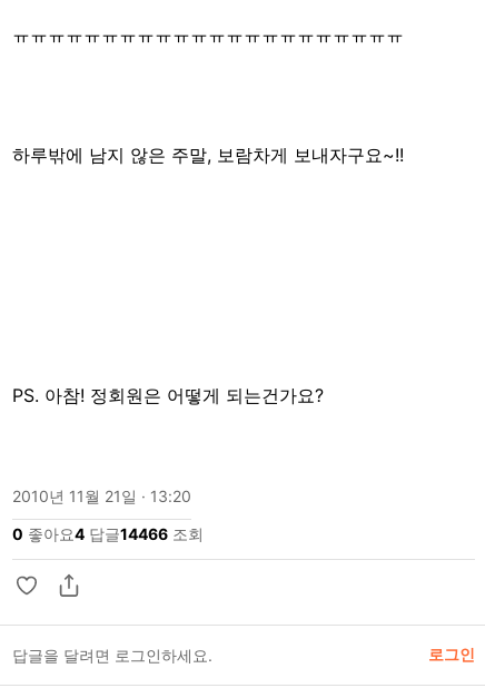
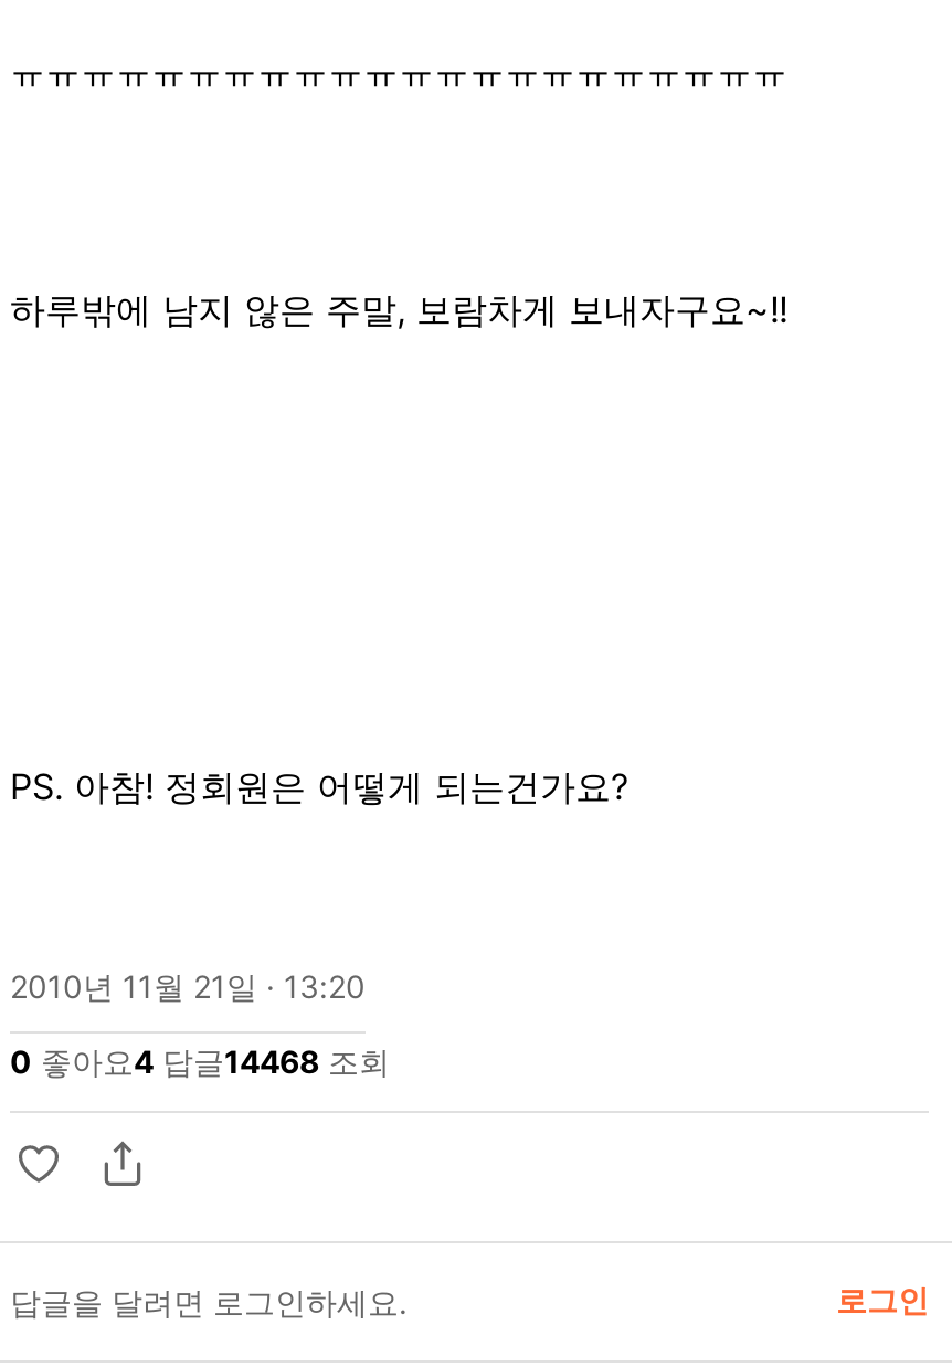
[12,524,204,543] 0 좋아요 4 답글14466 조회 -> [10,1042,390,1080] 0 좋아요 4 답글14468 조회

